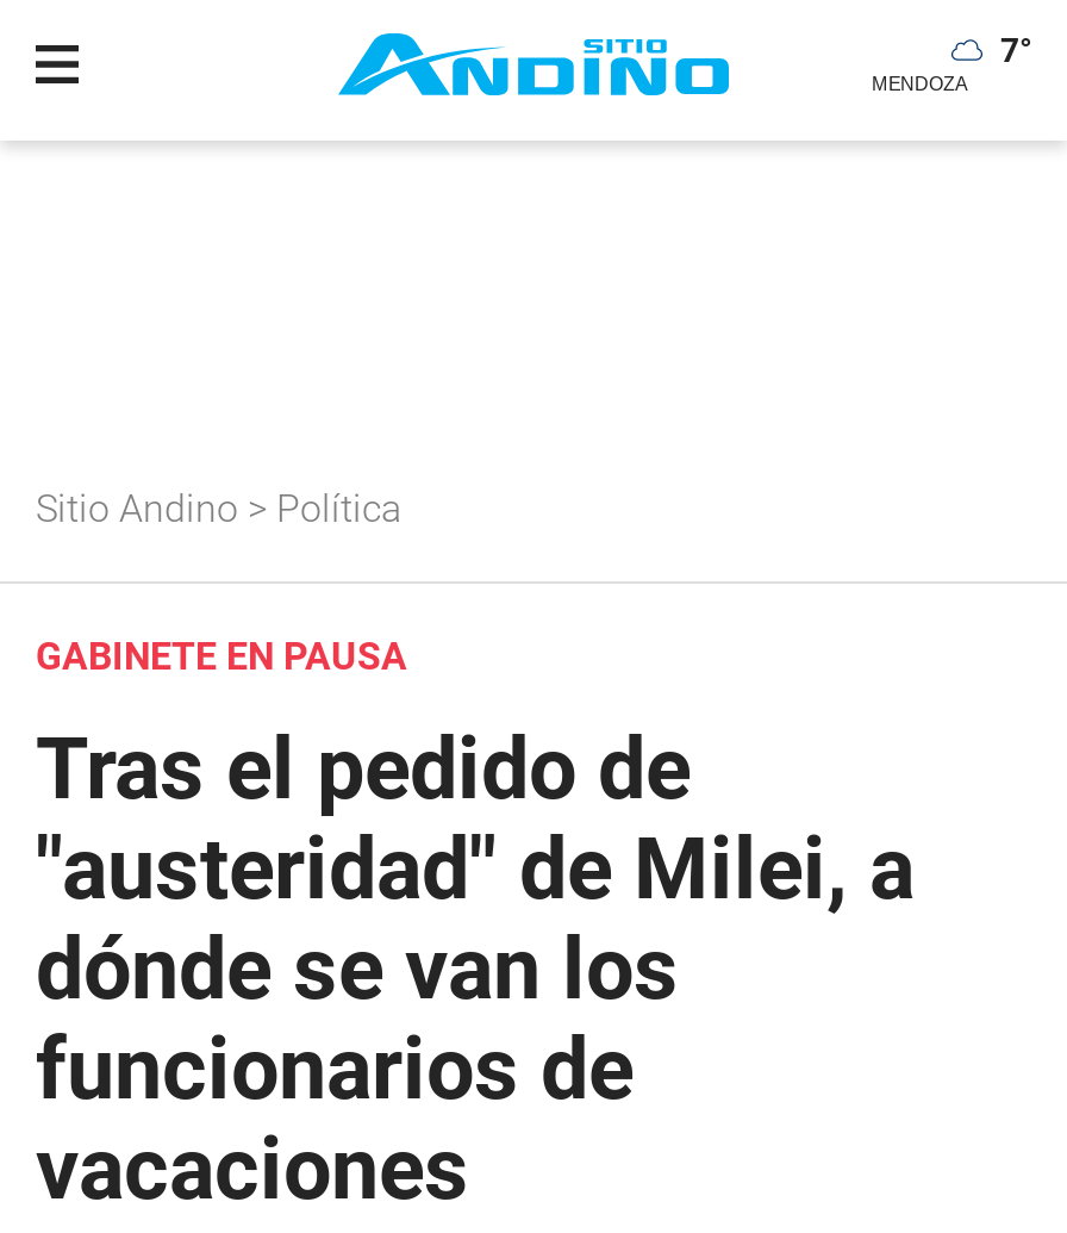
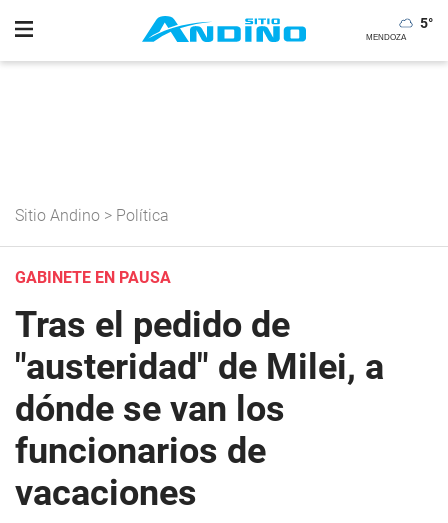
[1000,31,1031,70] 7° -> [420,15,433,31] 5°

